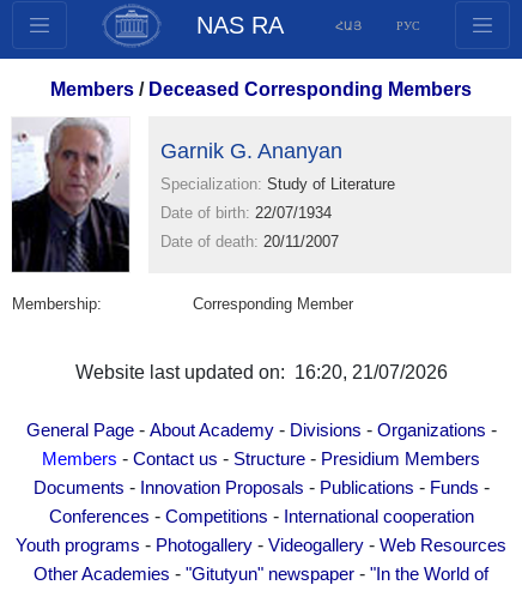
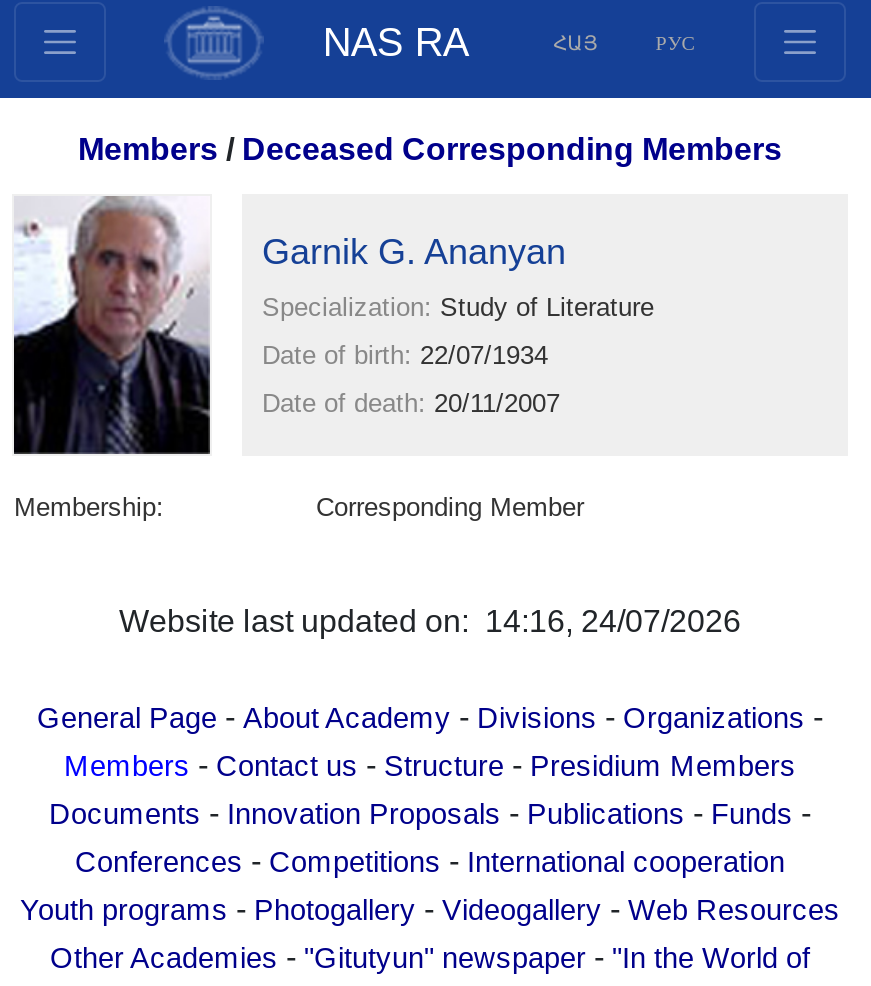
[75,362,447,382] Website last updated on: 16:20, 21/07/2026 -> [119,604,741,638] Website last updated on: 14:16, 24/07/2026

